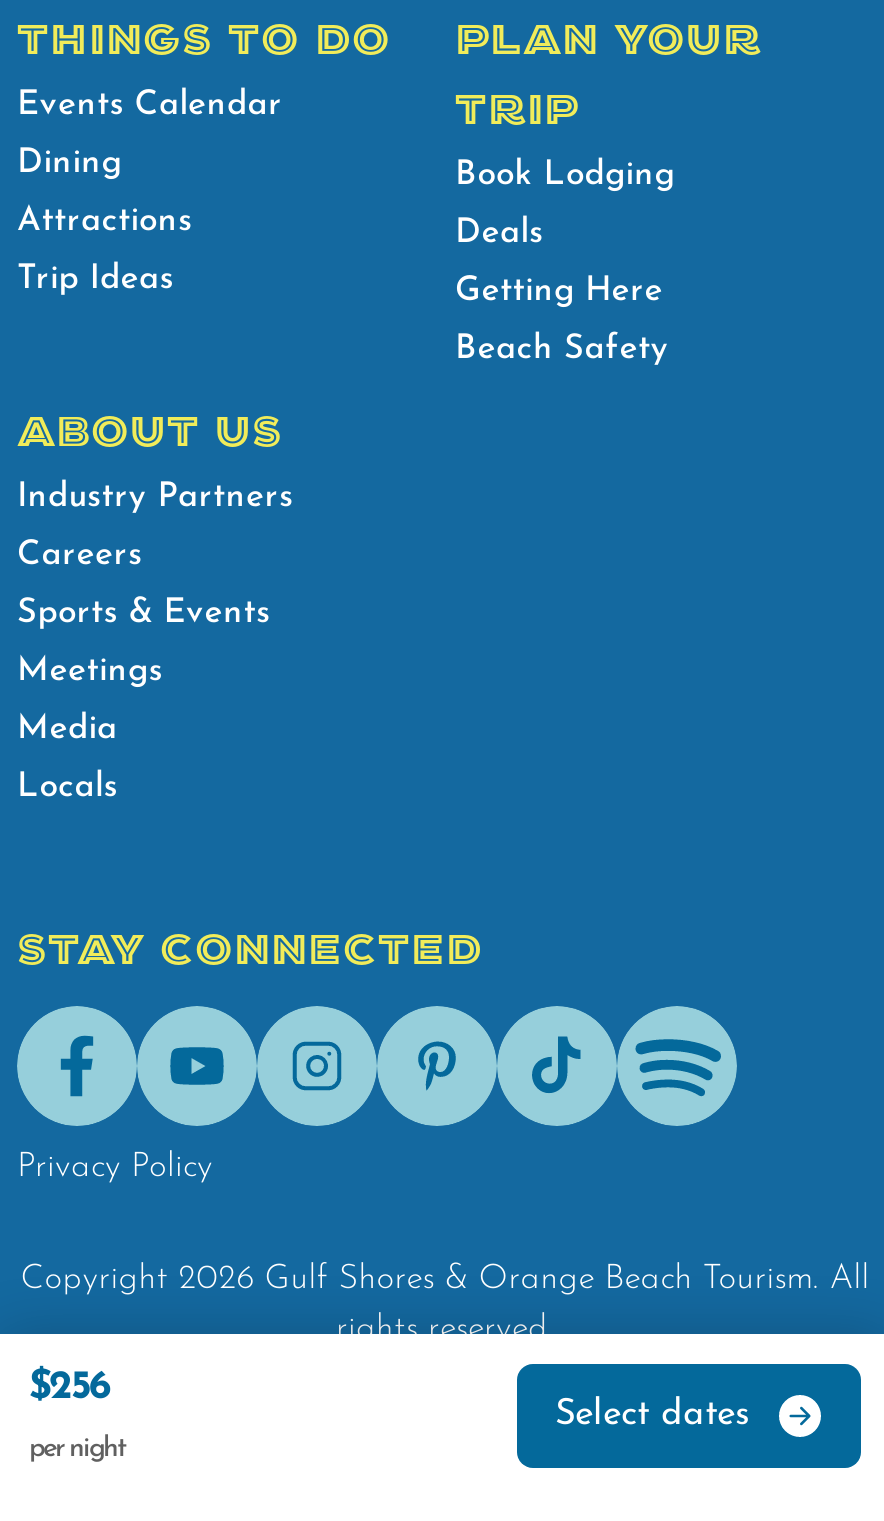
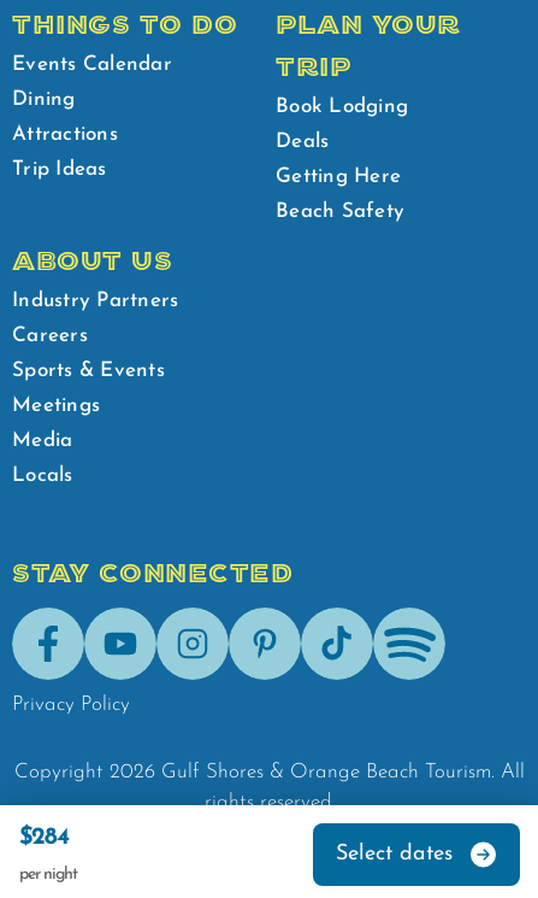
[29,1368,109,1408] $256 -> [19,826,69,850] $284

